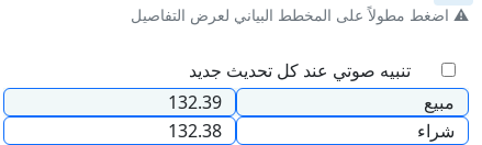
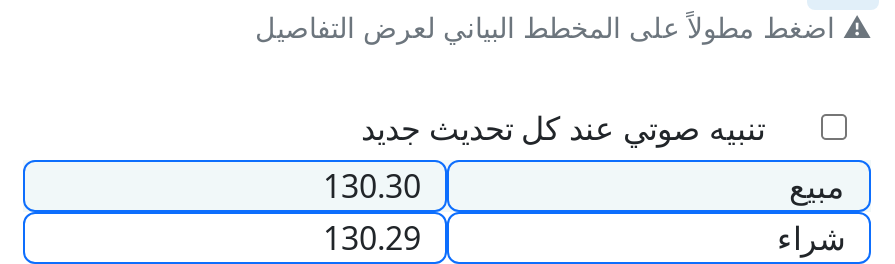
[168,90,222,114] 132.39 -> [323,164,421,208] 130.30
[168,119,222,143] 132.38 -> [323,216,421,260] 130.29

